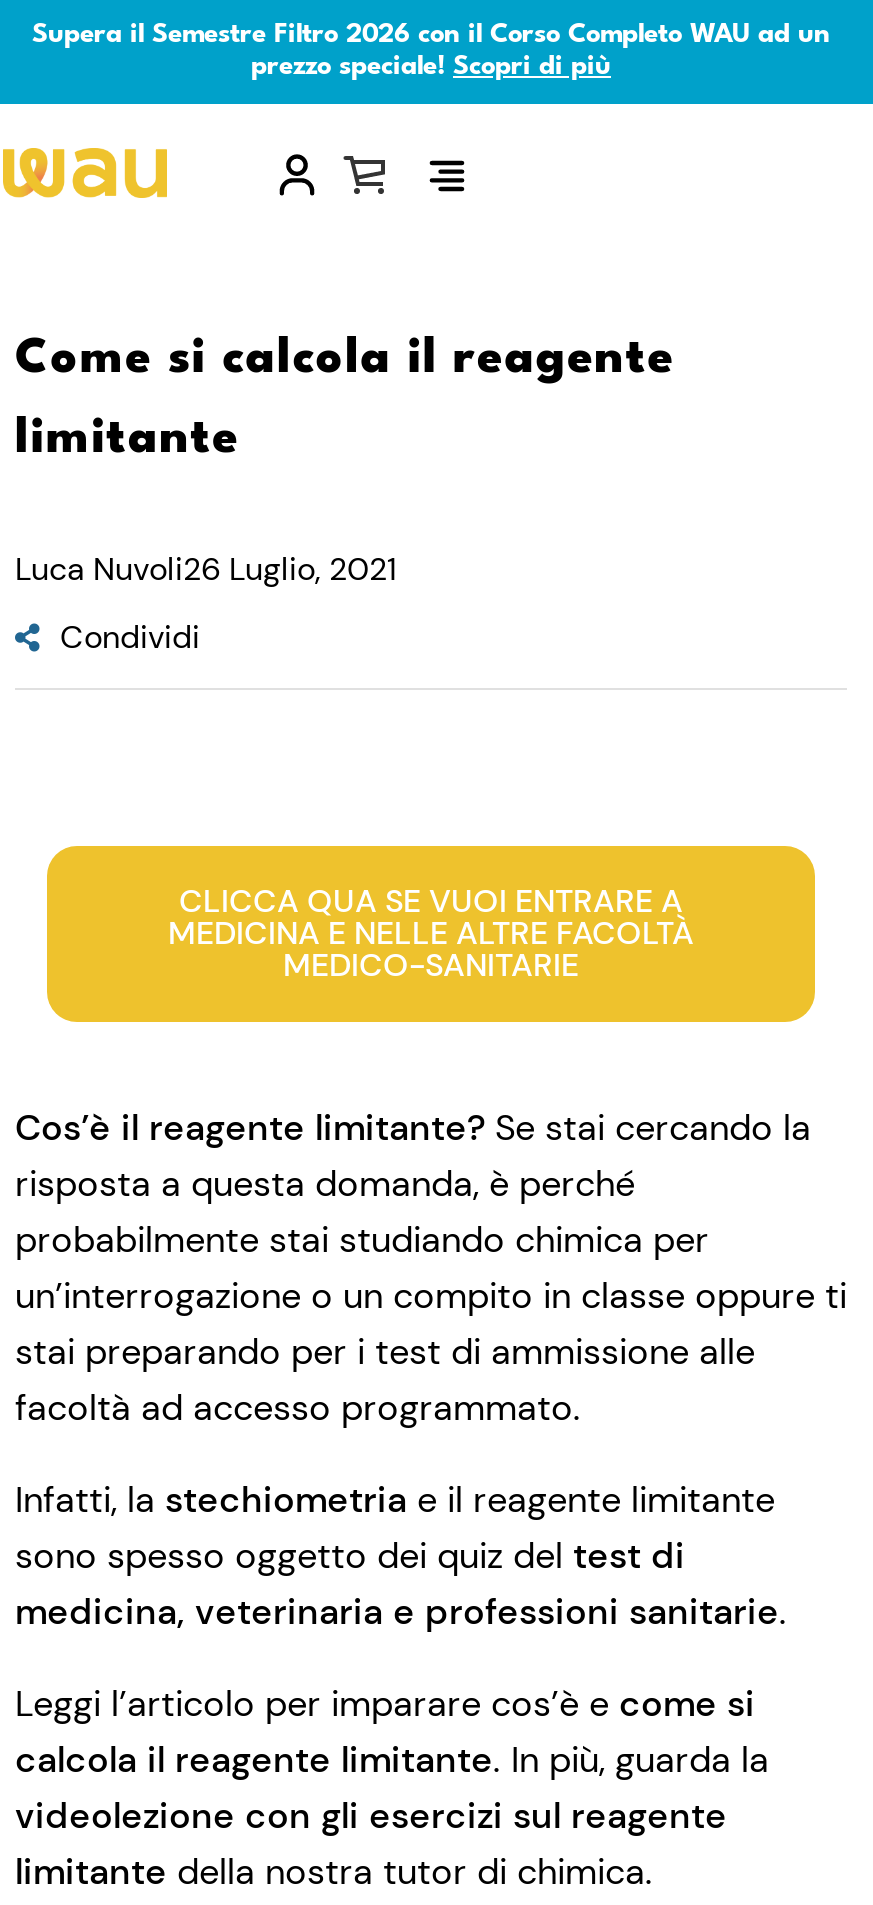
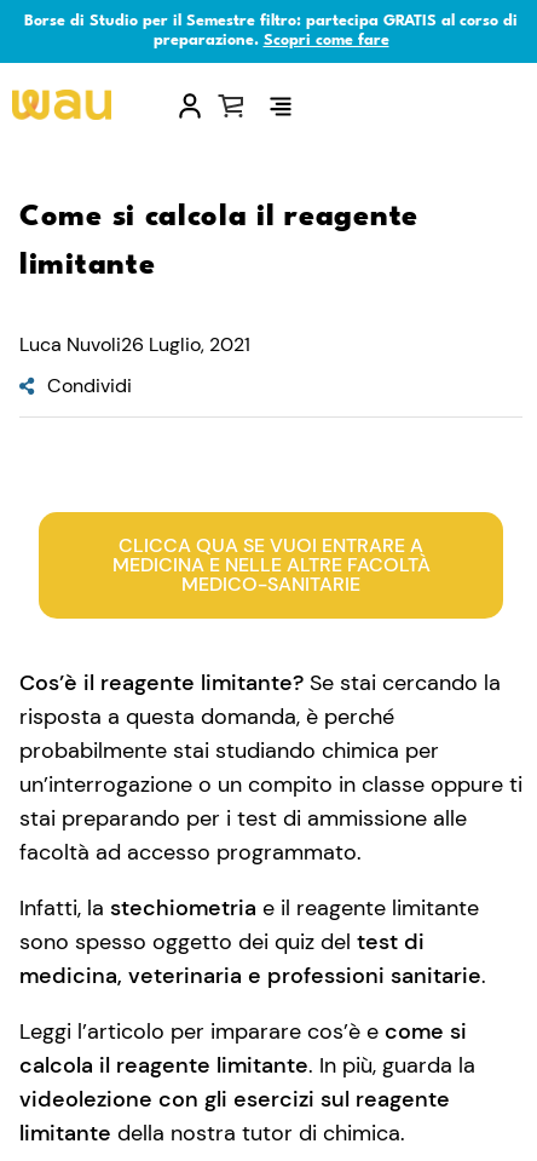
[32,22,830,80] Supera il Semestre Filtro 2026 con il Corso Completo WAU ad un | prezzo speciale! Scopri di più -> [24,13,518,48] Borse di Studio per il Semestre filtro: partecipa GRATIS al corso di | preparazione. Scopri come fare

